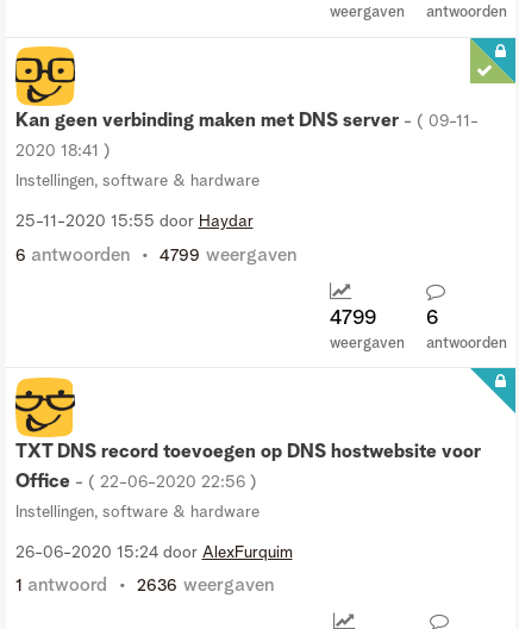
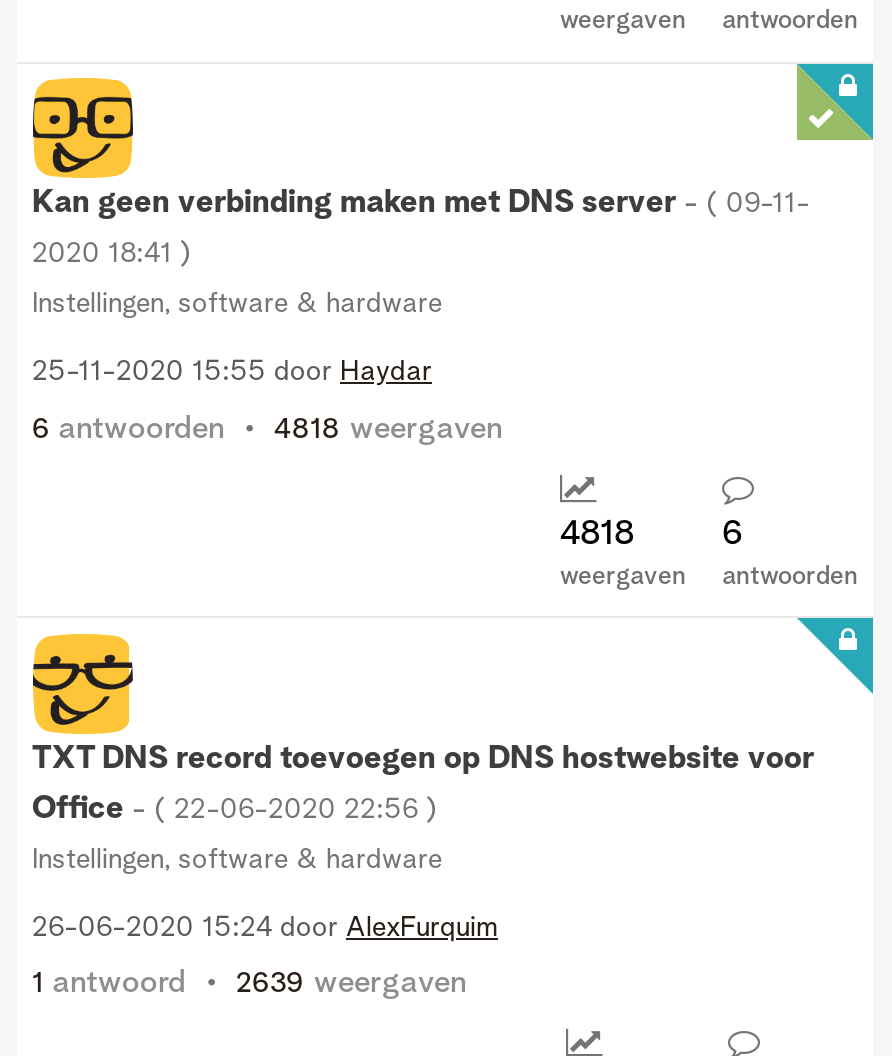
[15,246,296,265] 6 antwoorden 4799 weergaven -> [32,413,502,445] 6 antwoorden 4818 weergaven
[329,308,376,328] 4799 -> [560,517,634,551] 4818
[15,577,273,596] 1 antwoord 2636 weergaven -> [32,968,466,1000] 1 antwoord 2639 weergaven

